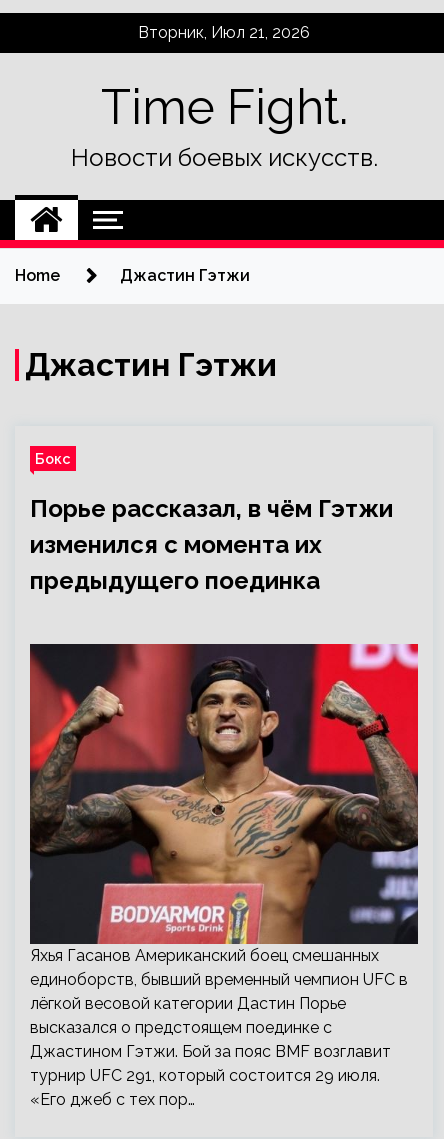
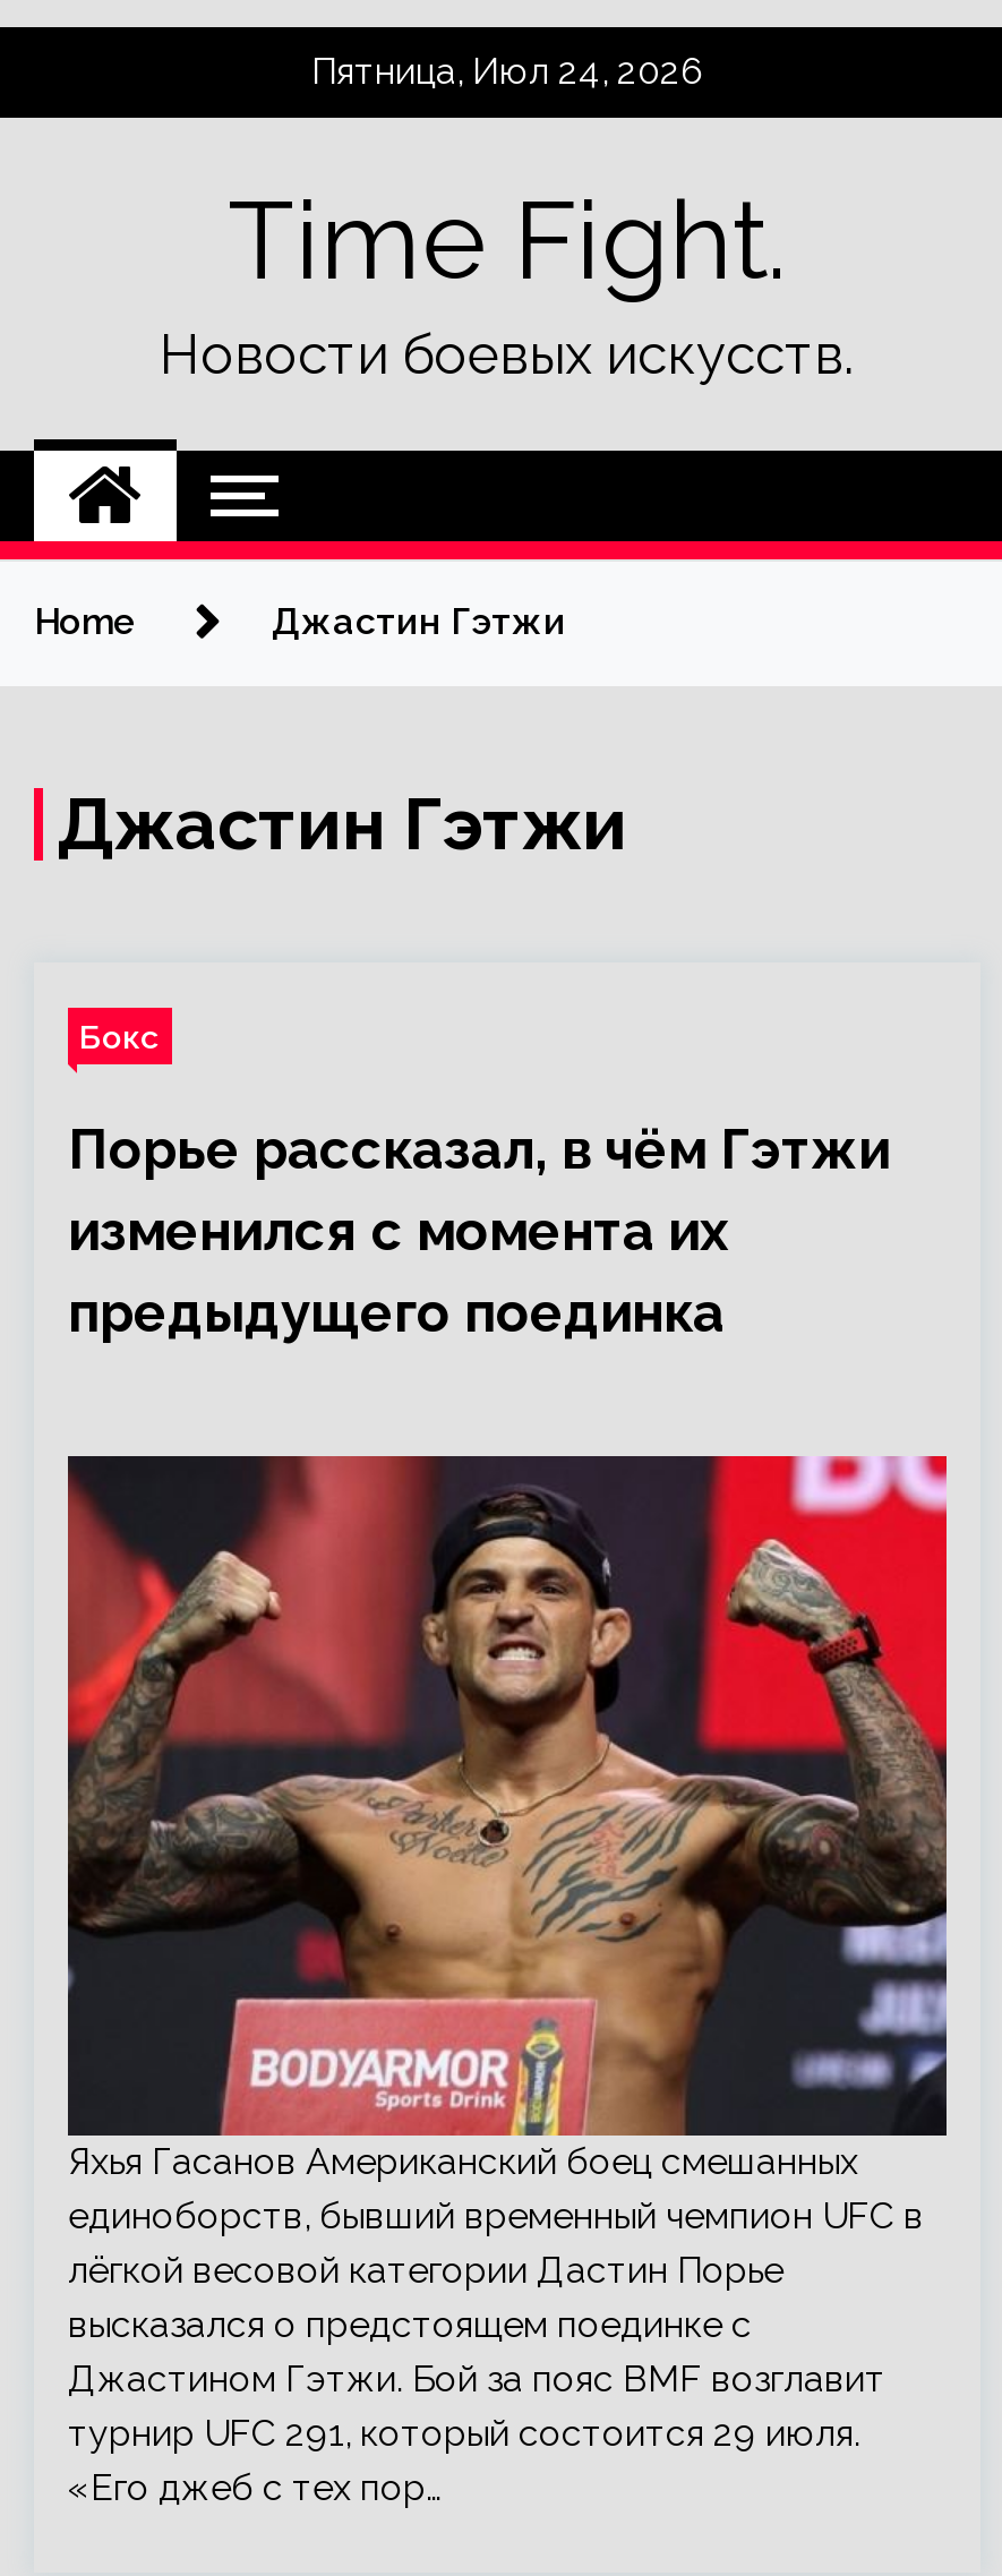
[138,23,310,42] Вторник, Июл 21, 2026 -> [311,50,703,93] Пятница, Июл 24, 2026

